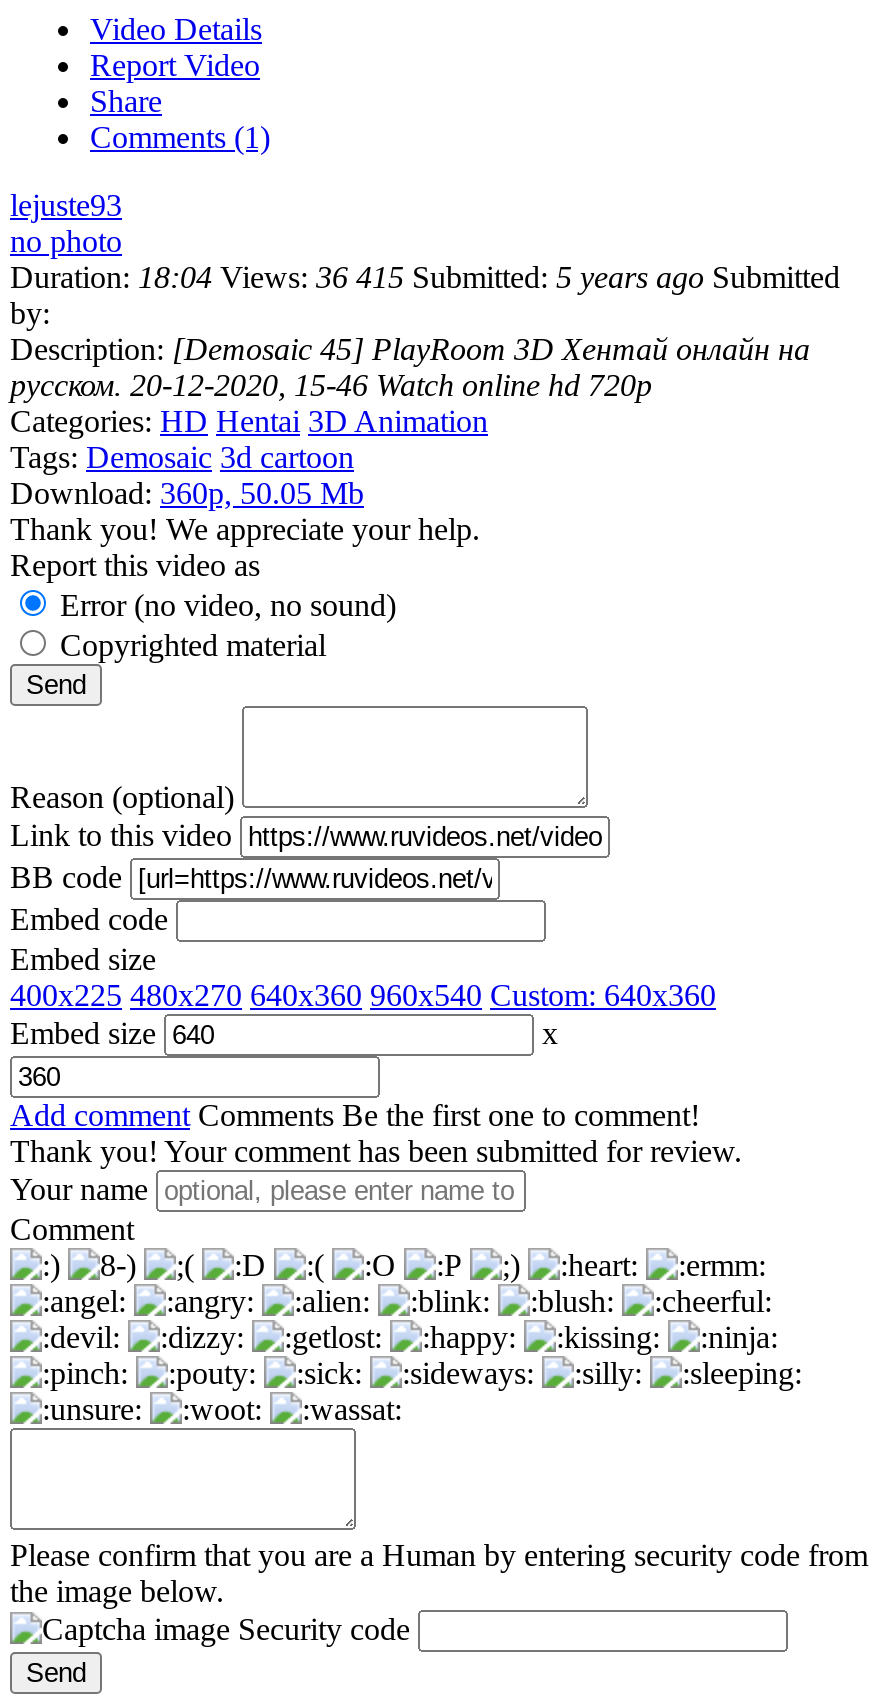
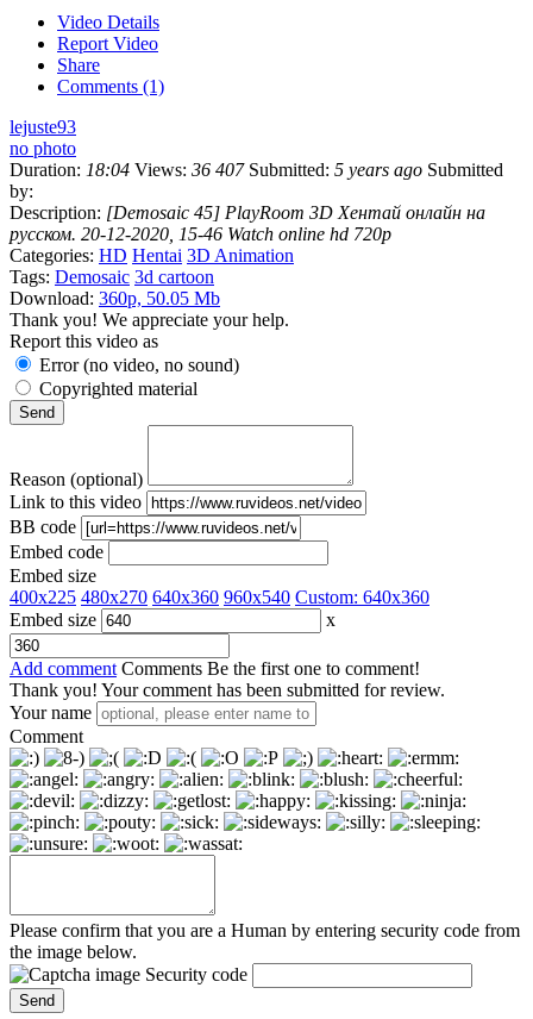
[10,260,840,294] Duration: 18:04 Views: 36 415 Submitted: 5 years ago Submitted -> [10,159,503,180] Duration: 18:04 Views: 36 407 Submitted: 5 years ago Submitted

